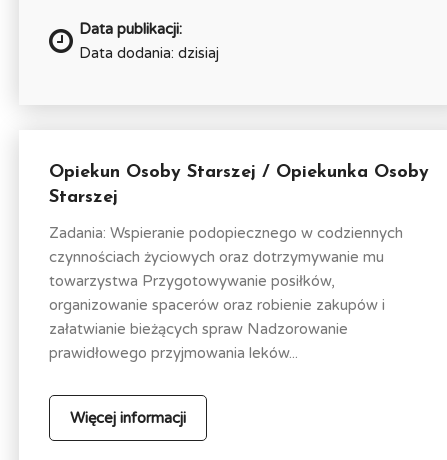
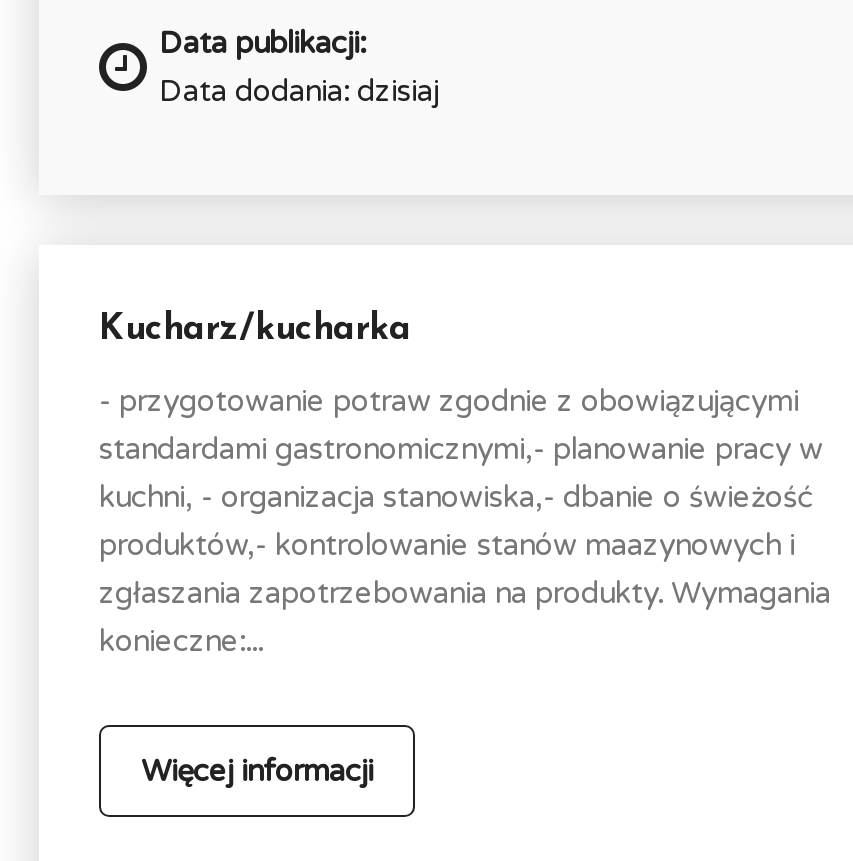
[49,163,429,207] Opiekun Osoby Starszej / Opiekunka Osoby | Starszej -> [99,311,411,349] Kucharz/kucharka
[49,224,403,362] Zadania: Wspieranie podopiecznego w codziennych | czynnościach życiowych oraz dotrzymywanie mu | towarzystwa Przygotowywanie posiłków, | organizowanie spacerów oraz robienie zakupów i | załatwianie bieżących spraw Nadzorowanie | prawidłowego przyjmowania leków... -> [99,382,831,658] - przygotowanie potraw zgodnie z obowiązującymi | standardami gastronomicznymi,- planowanie pracy w | kuchni, - organizacja stanowiska,- dbanie o świeżość | produktów,- kontrolowanie stanów maazynowych i | zgłaszania zapotrzebowania na produkty. Wymagania | konieczne:...

